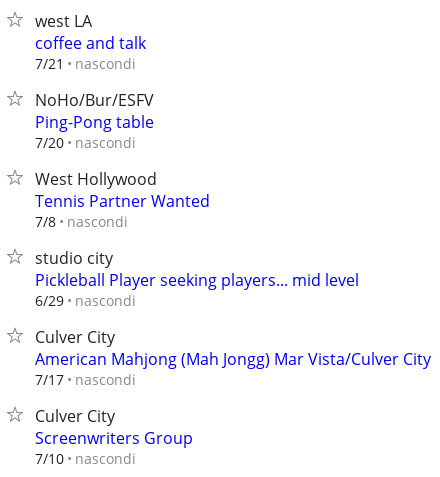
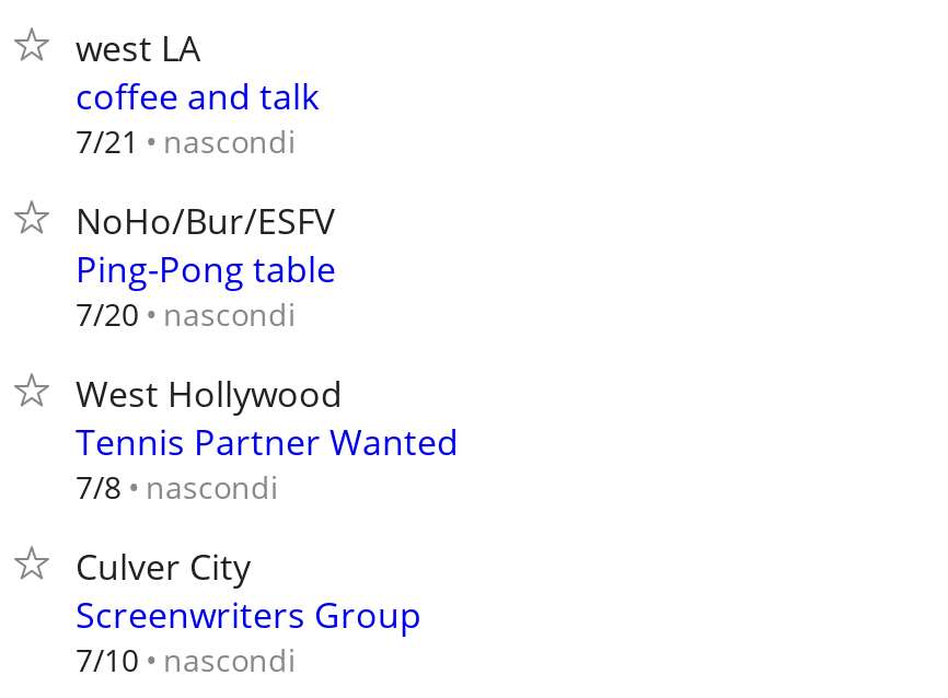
[35,247,431,389] studio city | Pickleball Player seeking players... mid level | 6/29 nascondi | Culver City | American Mahjong (Mah Jongg) Mar Vista/Culver City | 7/17 nascondi -> none

